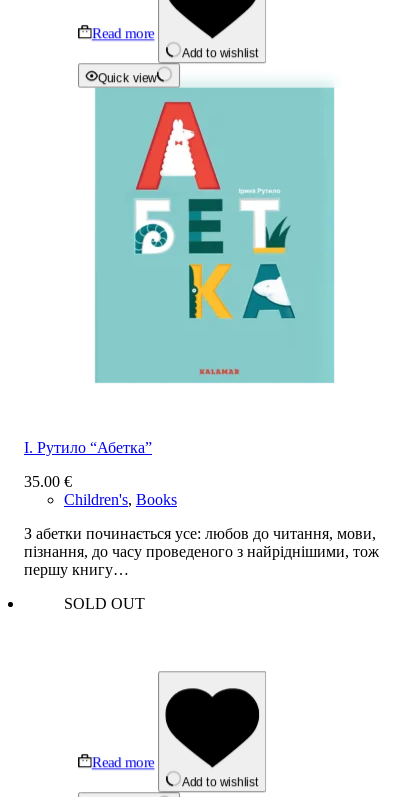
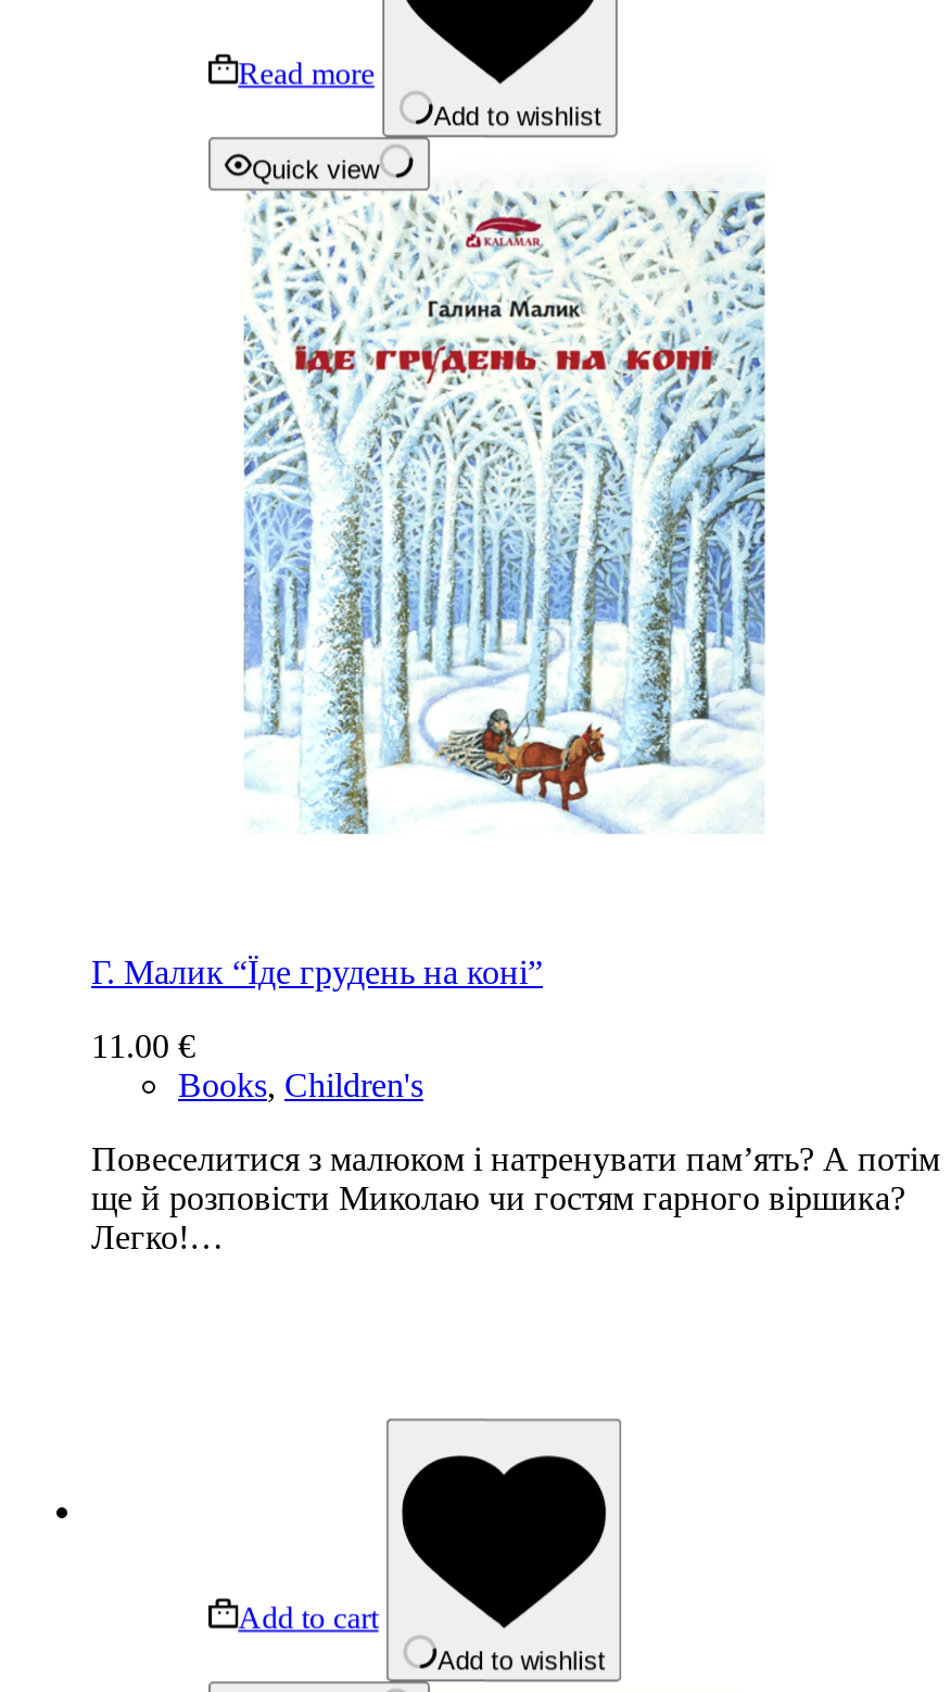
[94,74,335,384] [image] -> [245,156,764,834] [image]
[24,439,379,612] І. Рутило “Абетка” | 35.00 € | Children's, Books | З абетки починається усе: любов до читання, мови, | пізнання, до часу проведеного з найріднішими, тож | першу книгу… | SOLD OUT -> [91,953,940,1255] Г. Малик “Їде грудень на коні” | 11.00 € | Books, Children's | Повеселитися з малюком і натренувати пам’ять? А потім | ще й розповісти Миколаю чи гостям гарного віршика? | Легко!…
[92,755,154,770] Read more -> [238,1600,378,1634] Add to cart

